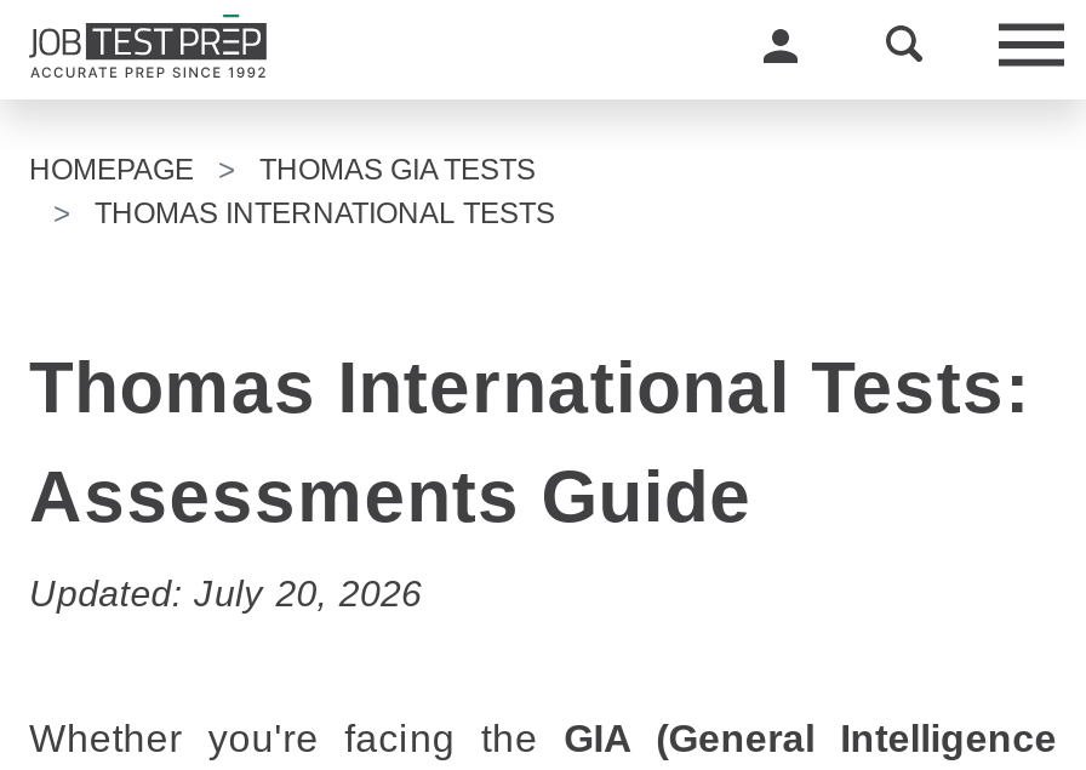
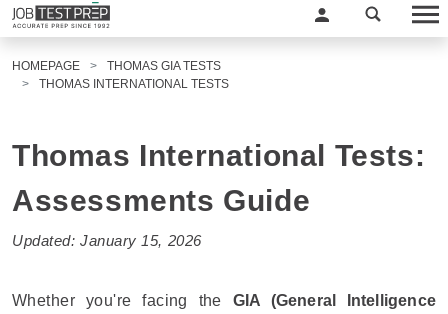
[29,572,422,614] Updated: July 20, 2026 -> [12,232,202,249] Updated: January 15, 2026

